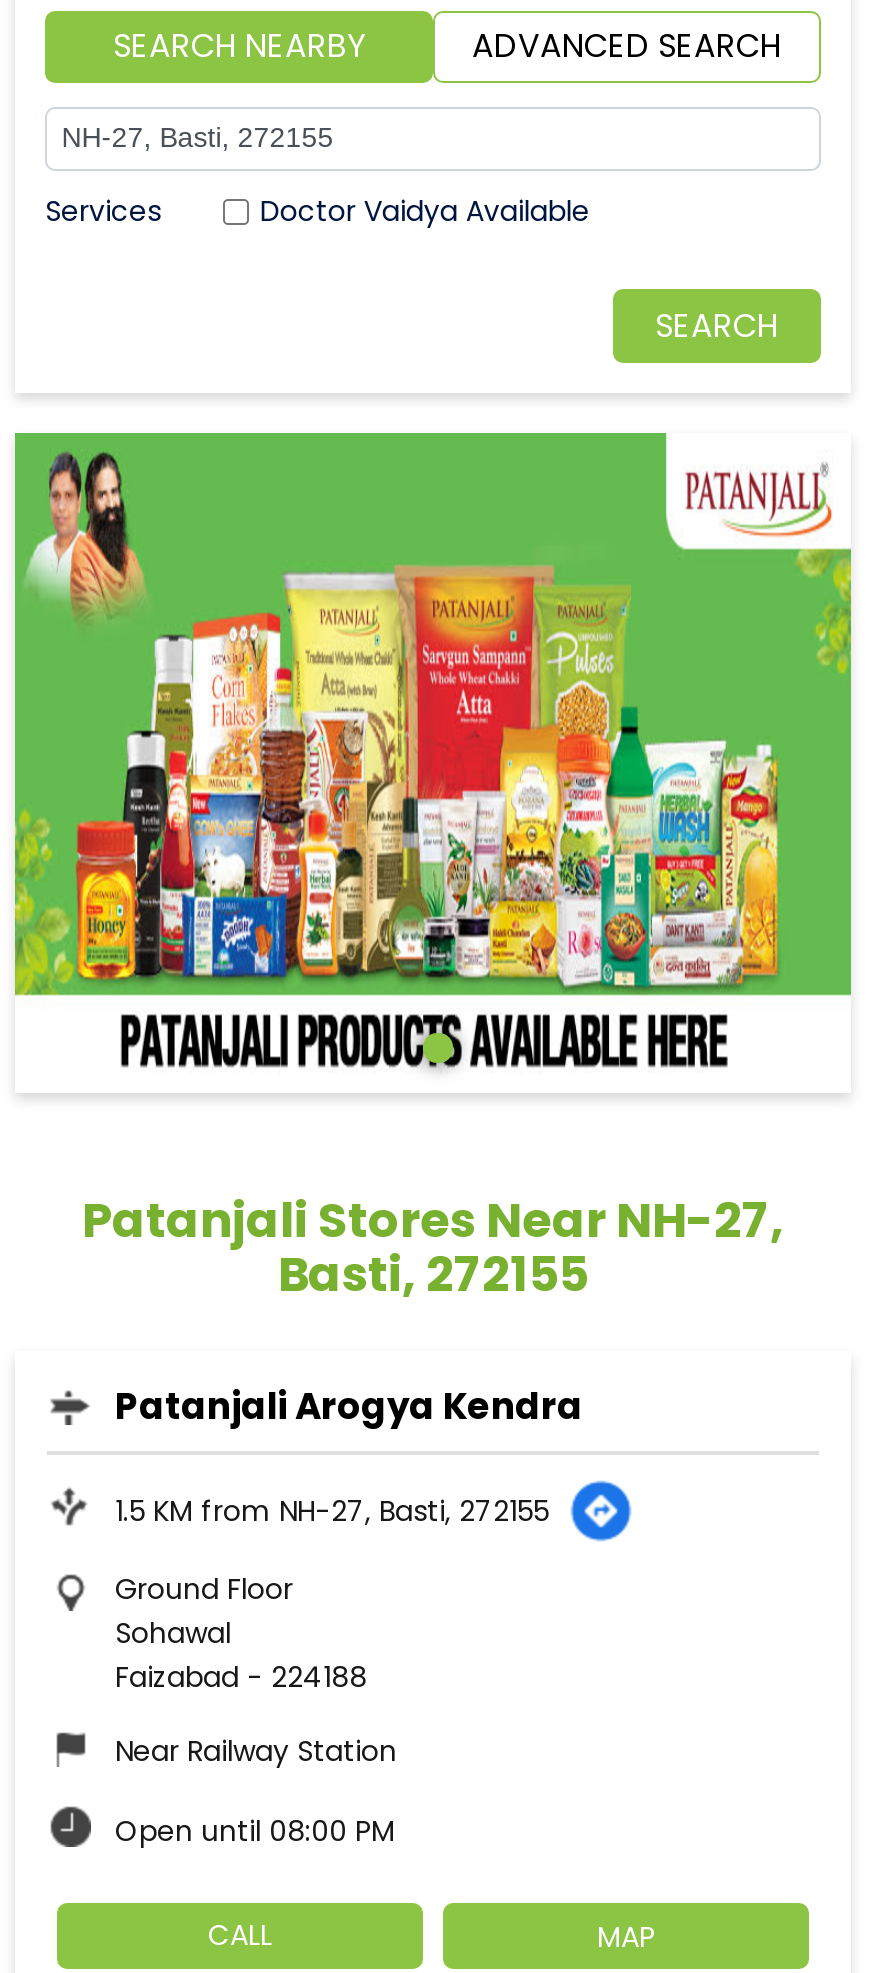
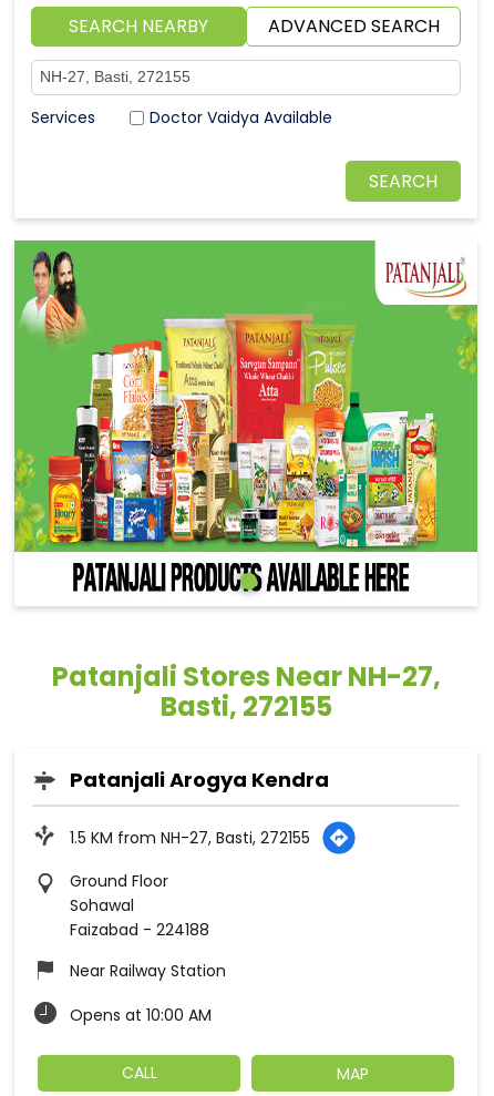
[115,1811,395,1851] Open until 08:00 PM -> [70,1004,212,1026] Opens at 10:00 AM

